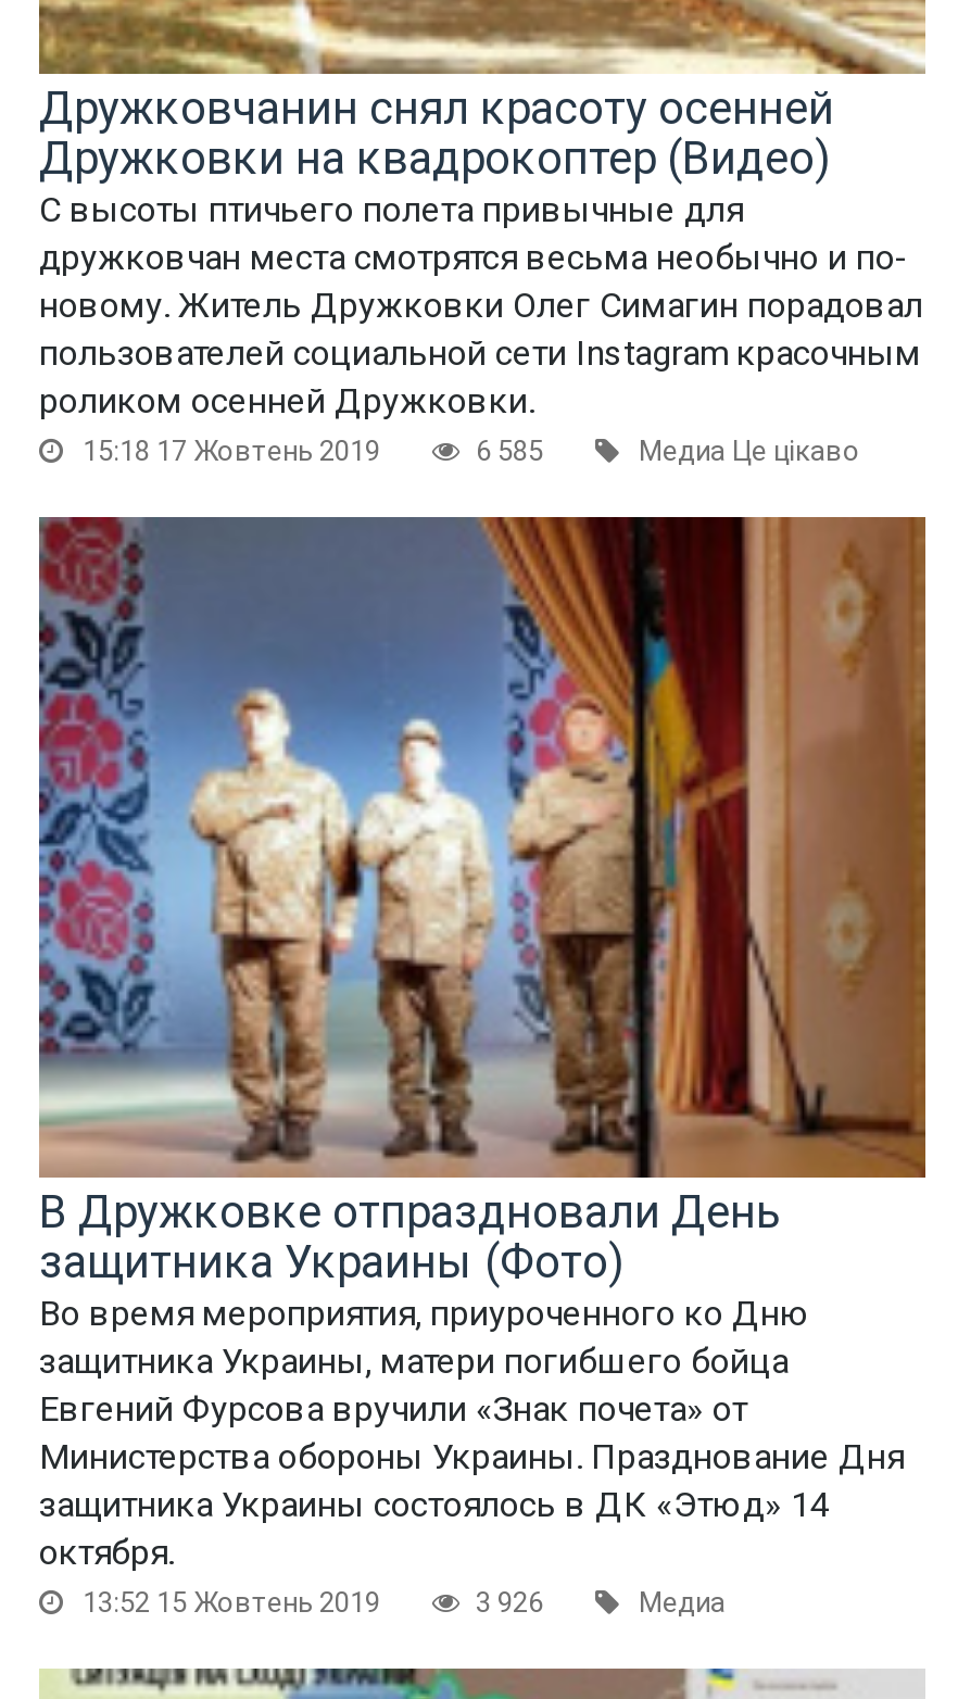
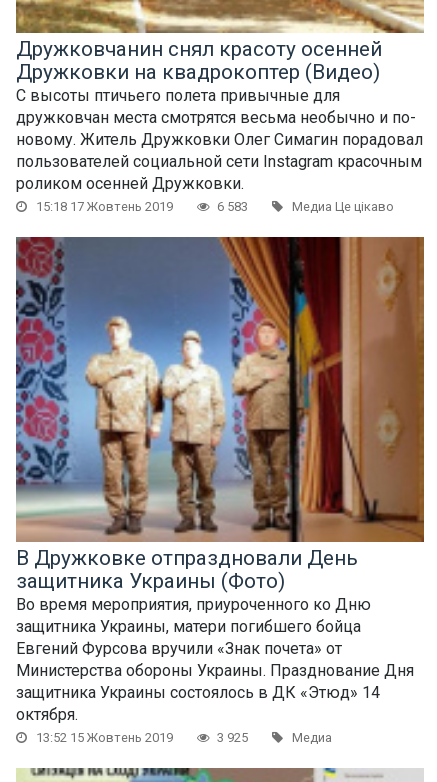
[476,433,543,466] 6 585 -> [217,199,248,214] 6 583
[476,1587,543,1619] 3 926 -> [217,730,248,745] 3 925

